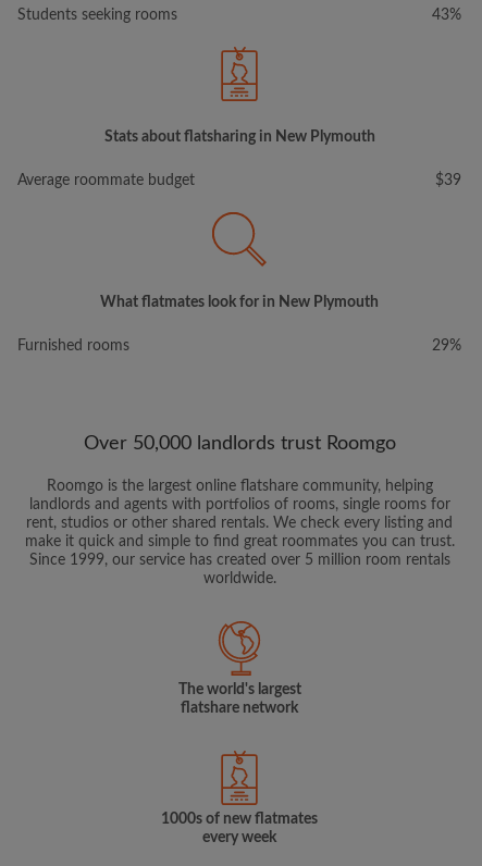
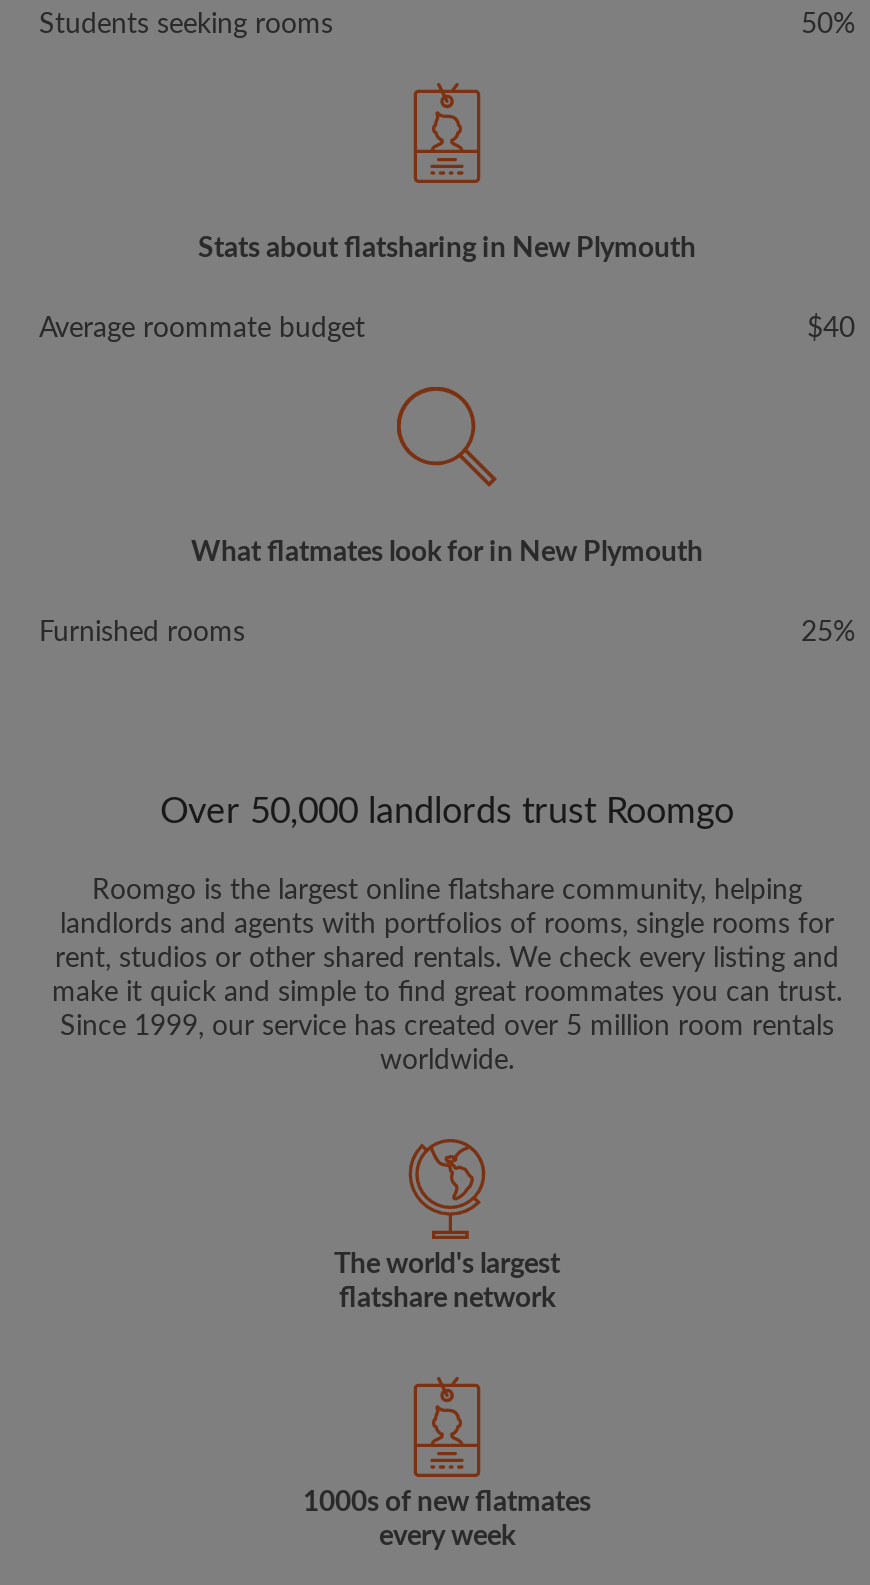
[432,8,461,23] 43% -> [801,11,855,39] 50%
[435,173,461,188] $39 -> [807,315,855,343] $40
[432,338,461,354] 29% -> [801,619,855,647] 25%

